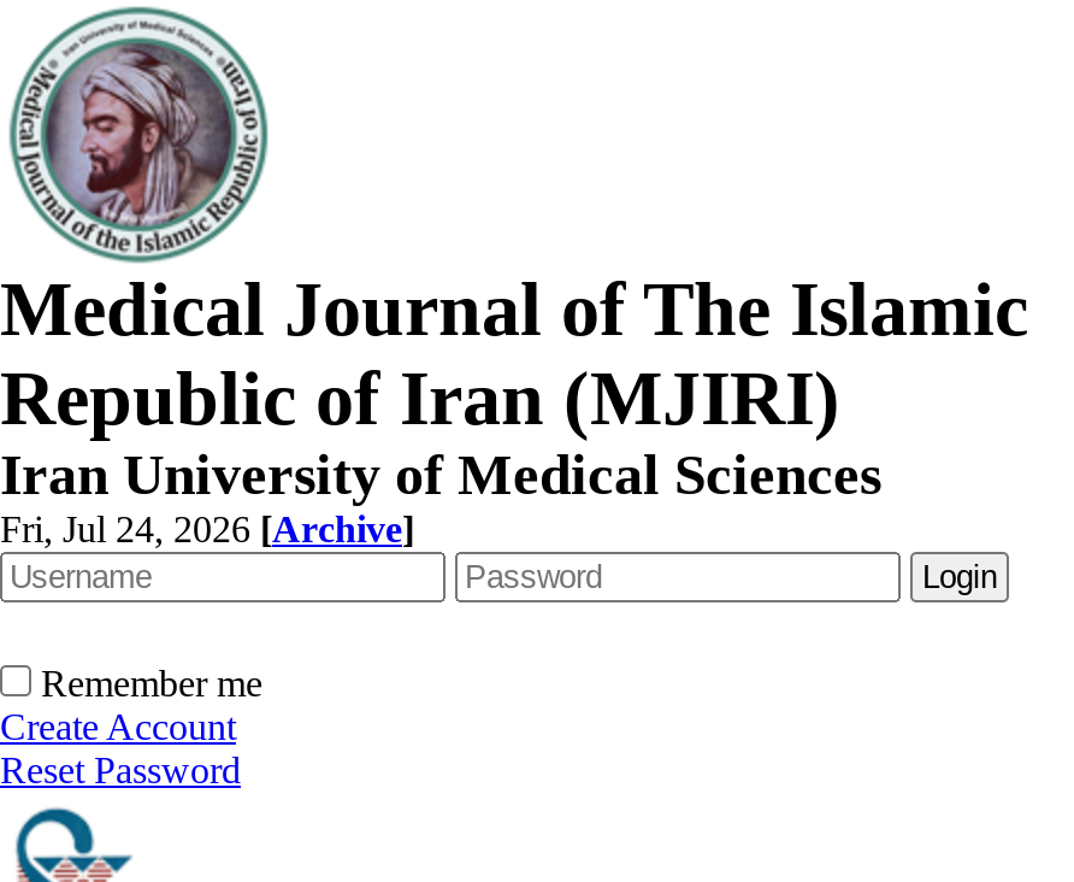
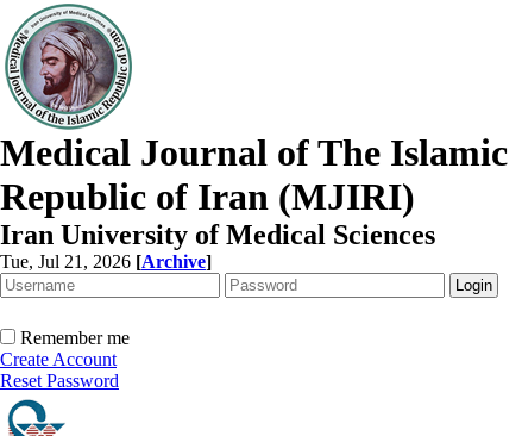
[0,508,414,549] Fri, Jul 24, 2026 [Archive] -> [0,251,212,272] Tue, Jul 21, 2026 [Archive]

